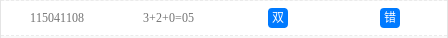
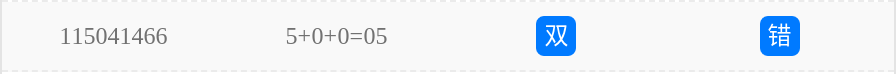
[30,11,84,25] 115041108 -> [60,22,168,50] 115041466
[143,11,194,25] 3+2+0=05 -> [286,22,388,50] 5+0+0=05

